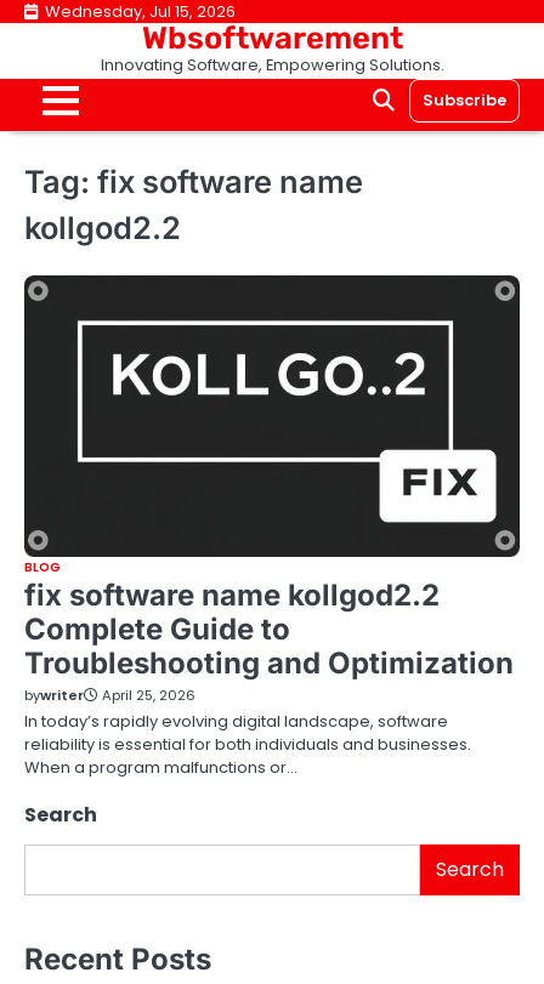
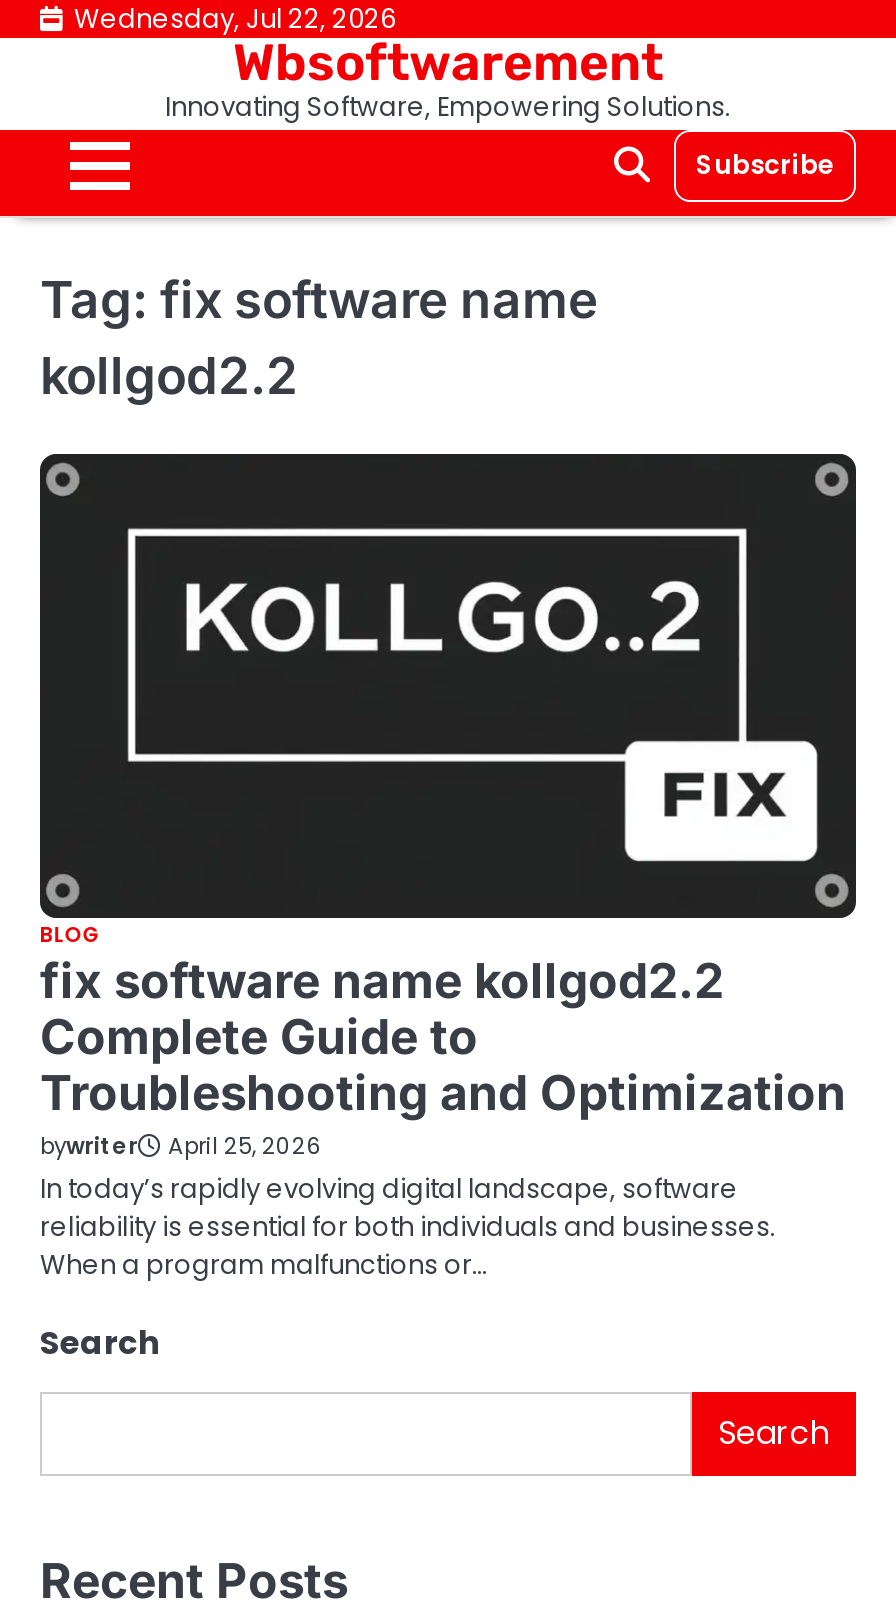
[45,0,236,23] Wednesday, Jul 15, 2026 -> [74,0,396,38] Wednesday, Jul 22, 2026

